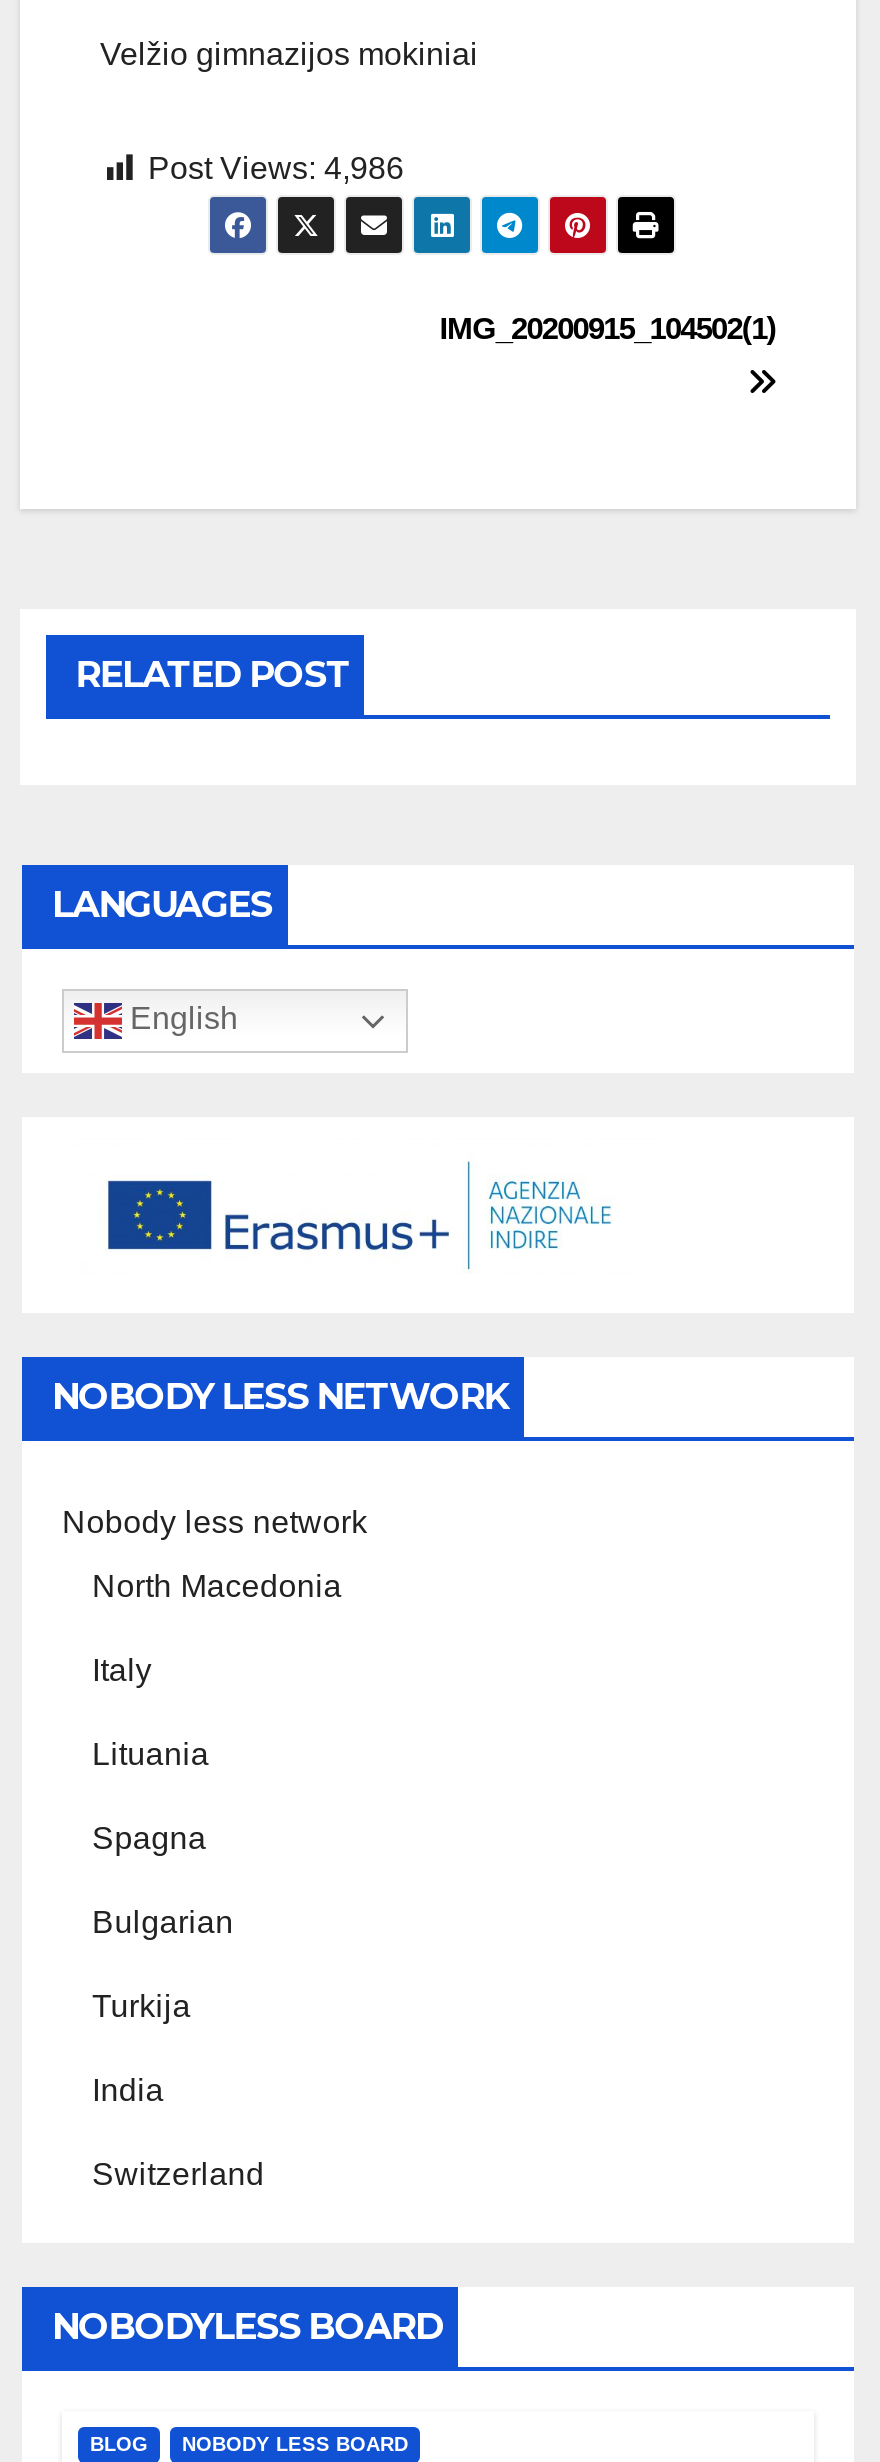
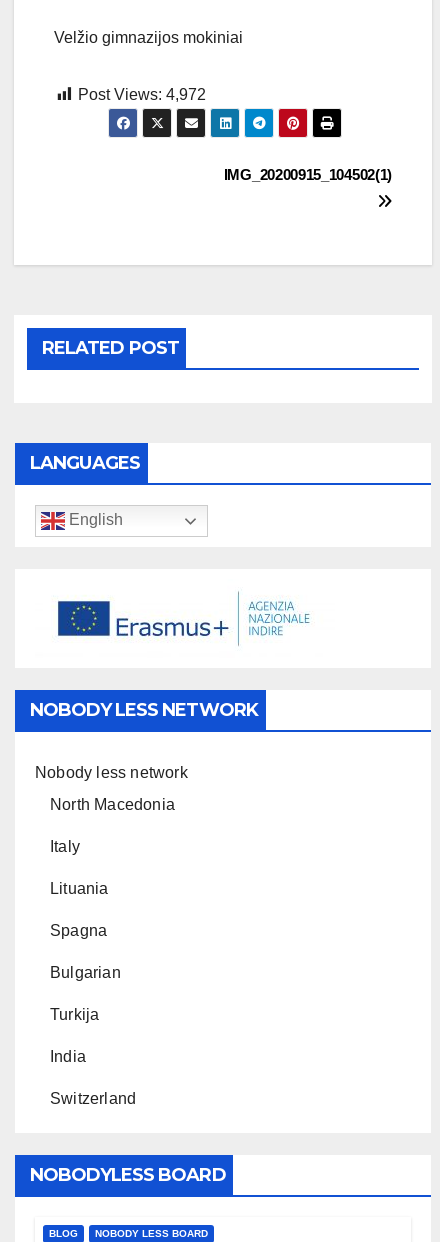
[148,152,404,186] Post Views: 4,986 -> [78,86,206,103] Post Views: 4,972

